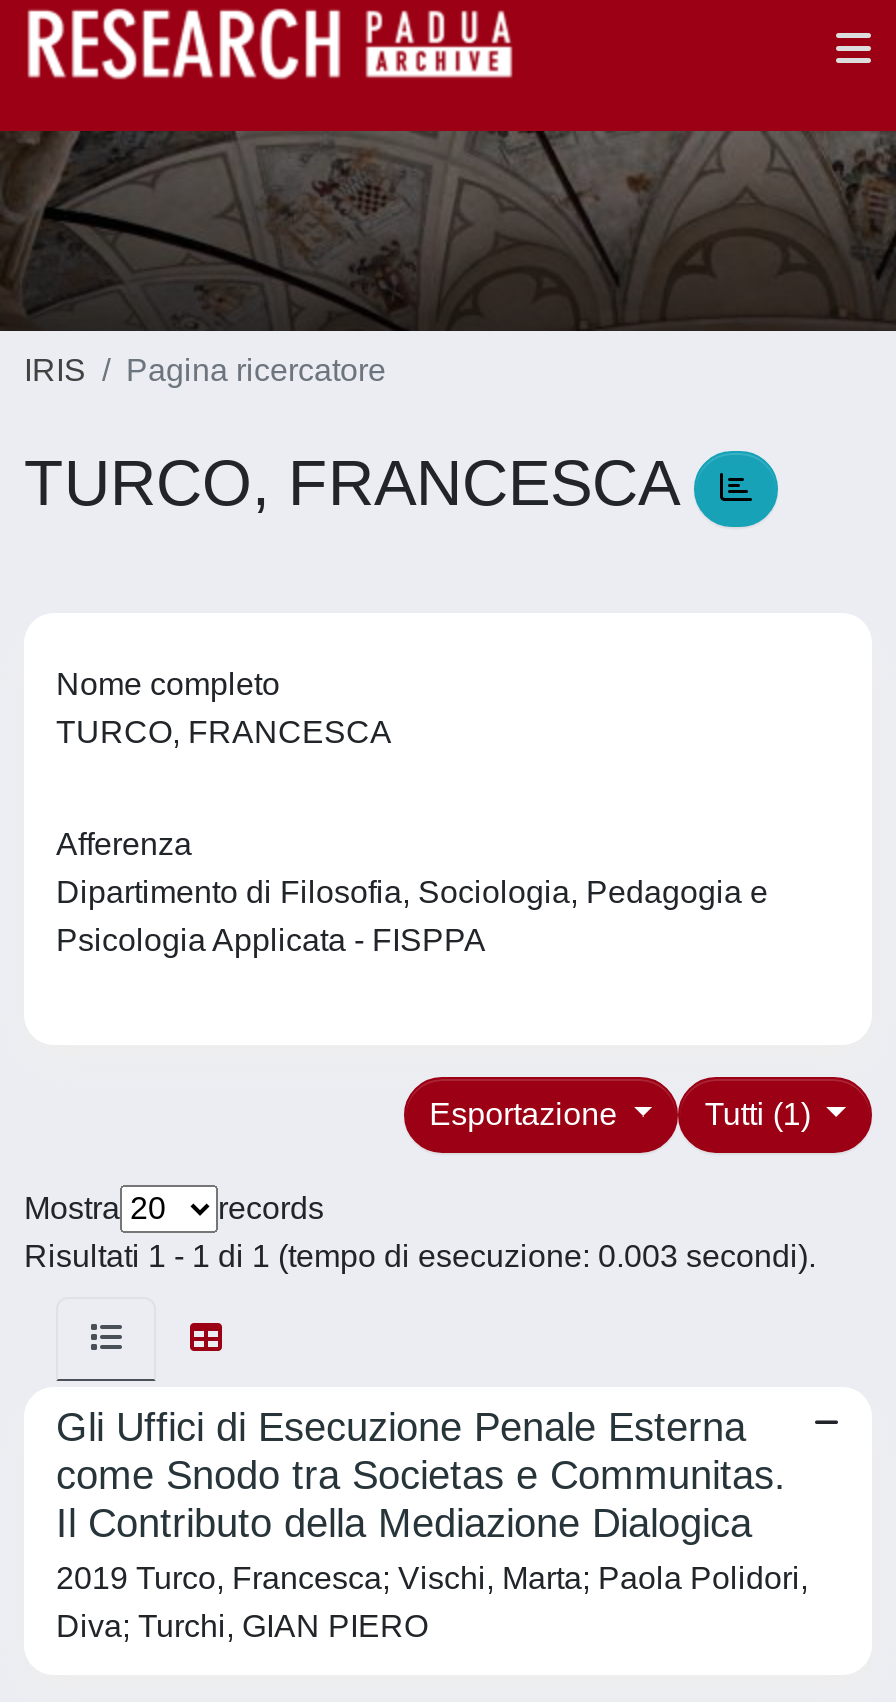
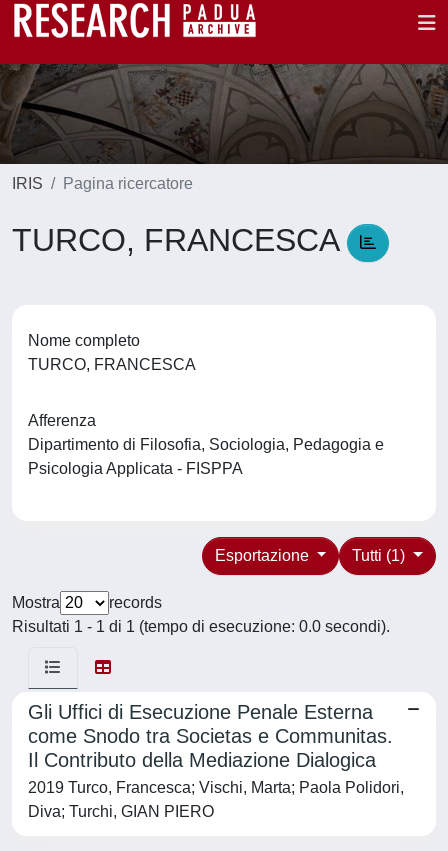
[24,1239,816,1273] Risultati 1 - 1 di 1 (tempo di esecuzione: 0.003 secondi). -> [12,618,390,635] Risultati 1 - 1 di 1 (tempo di esecuzione: 0.0 secondi).

